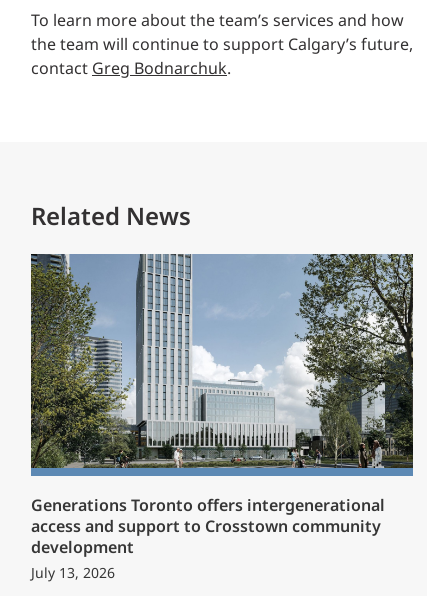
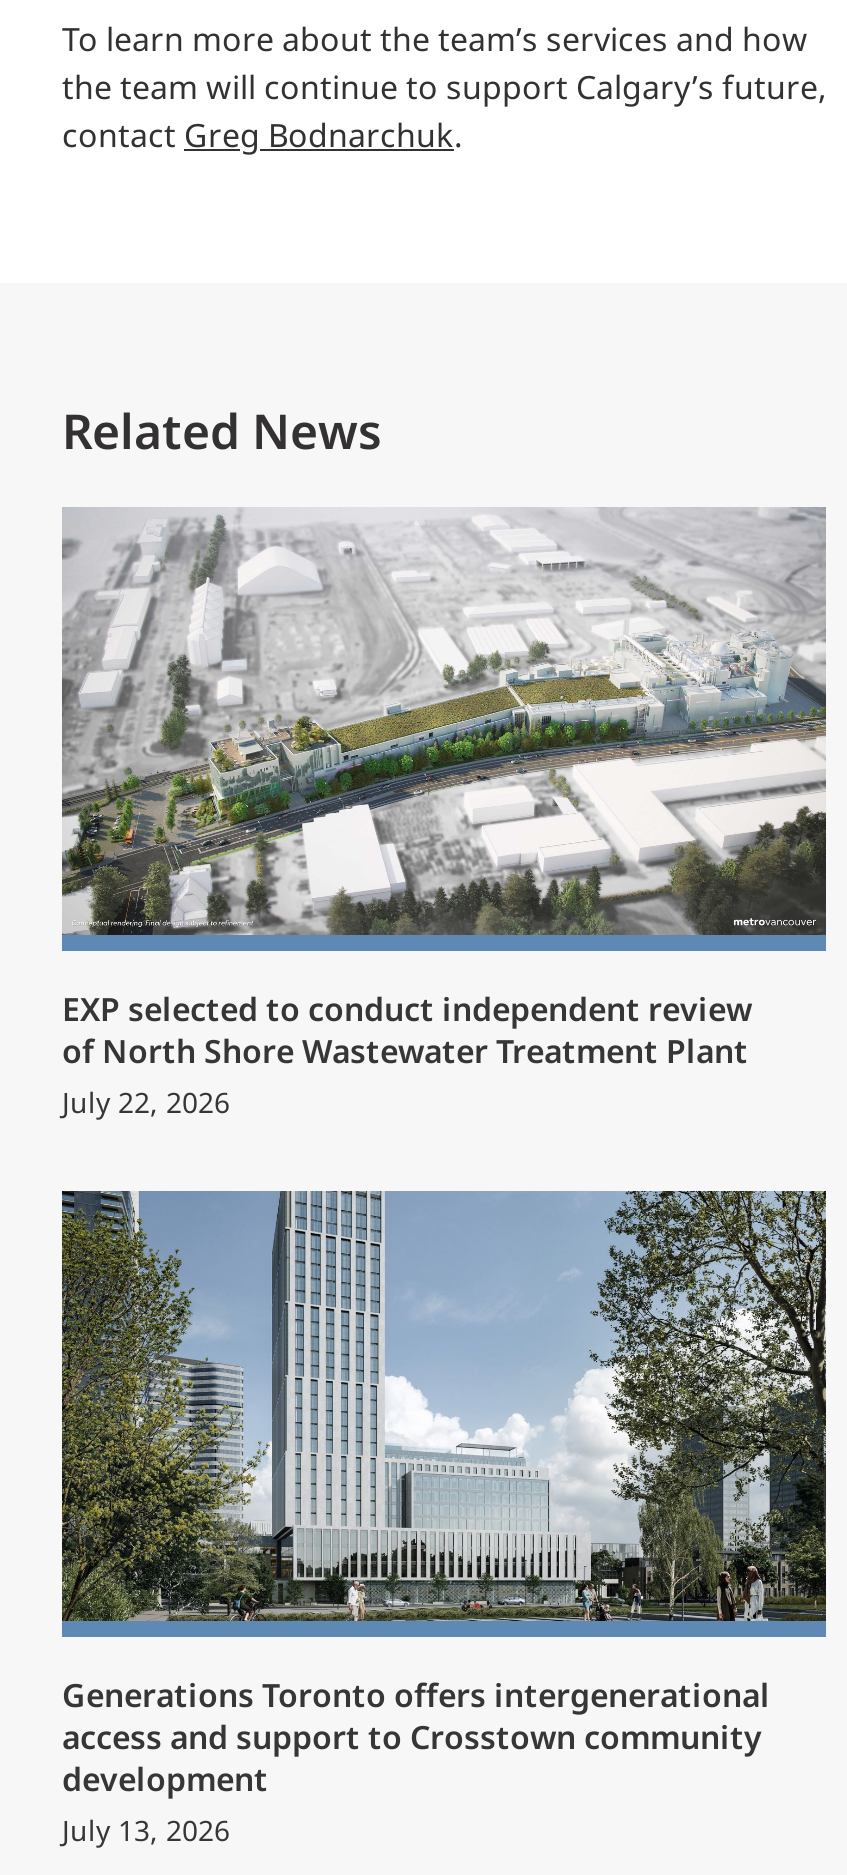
none -> [60,507,828,1127] [image] | EXP selected to conduct independent review | of North Shore Wastewater Treatment Plant | July 22, 2026

